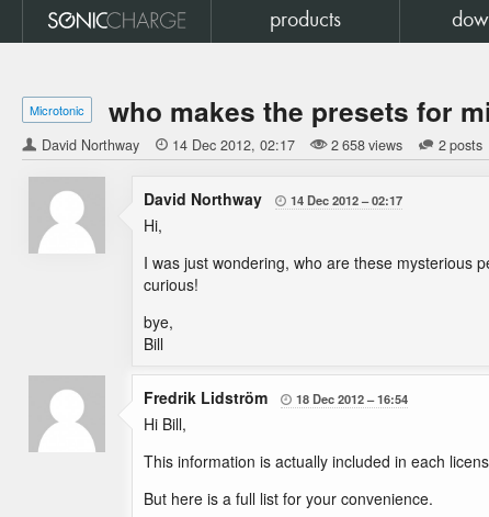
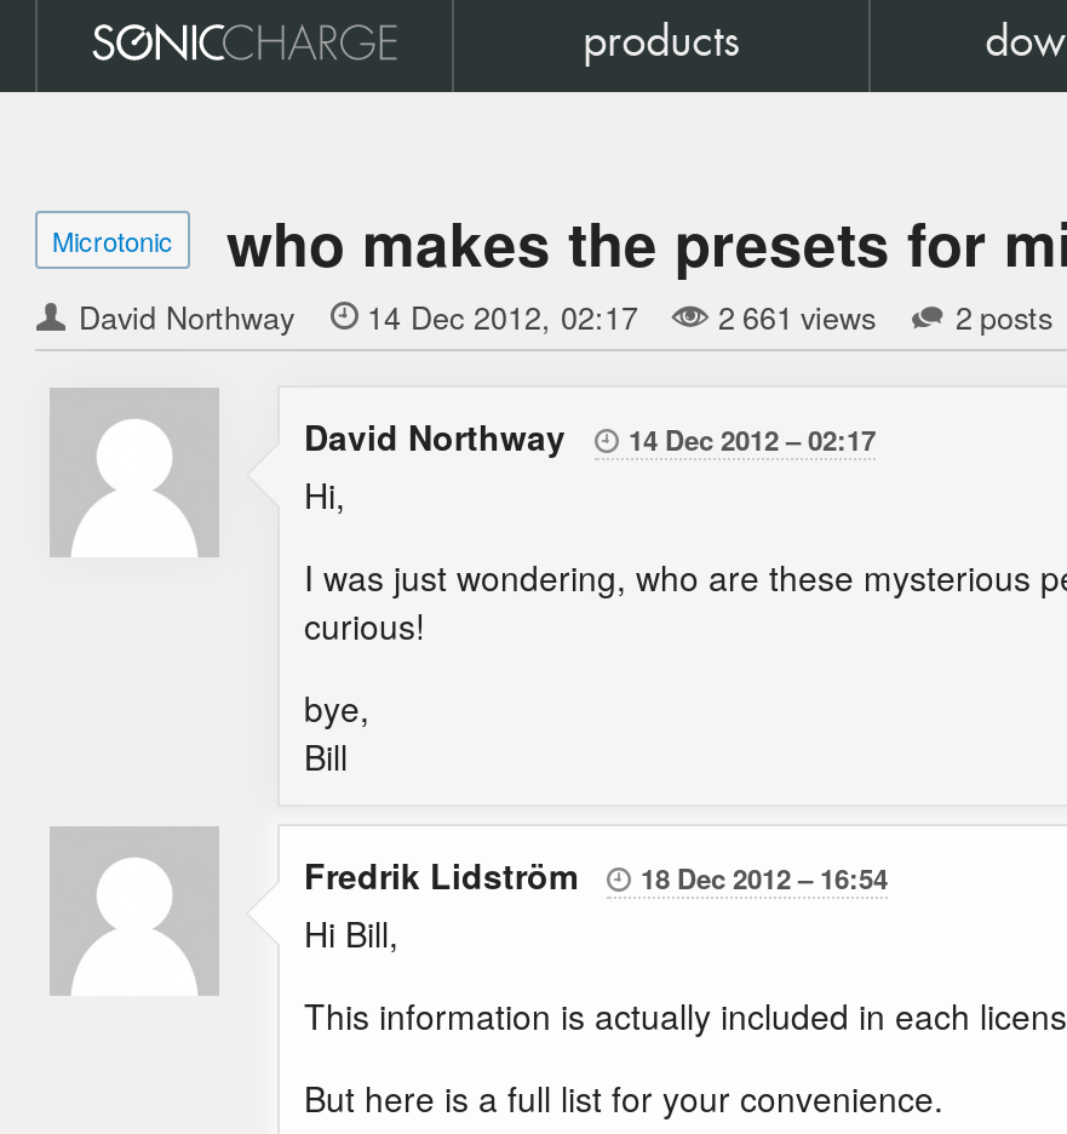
[331,135,402,155] 2 658 views -> [718,296,876,339] 2 661 views

